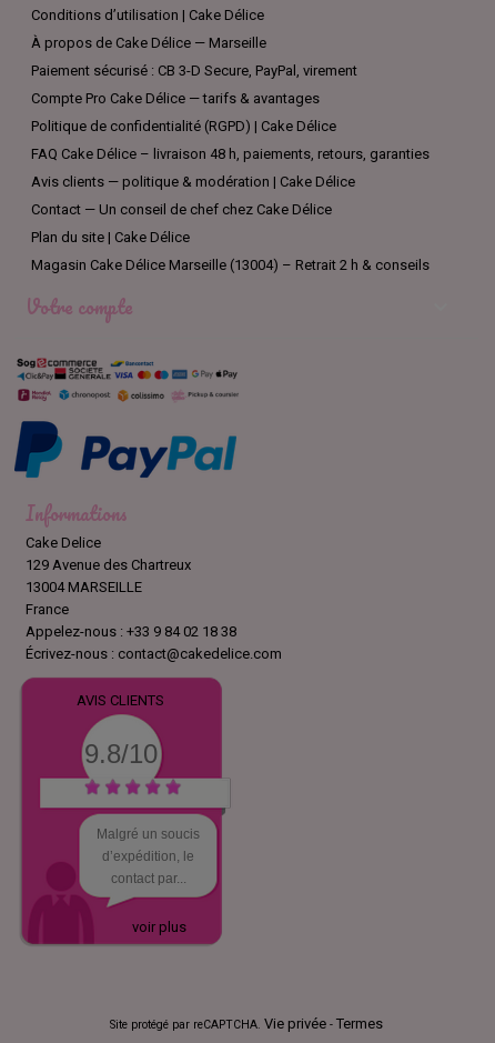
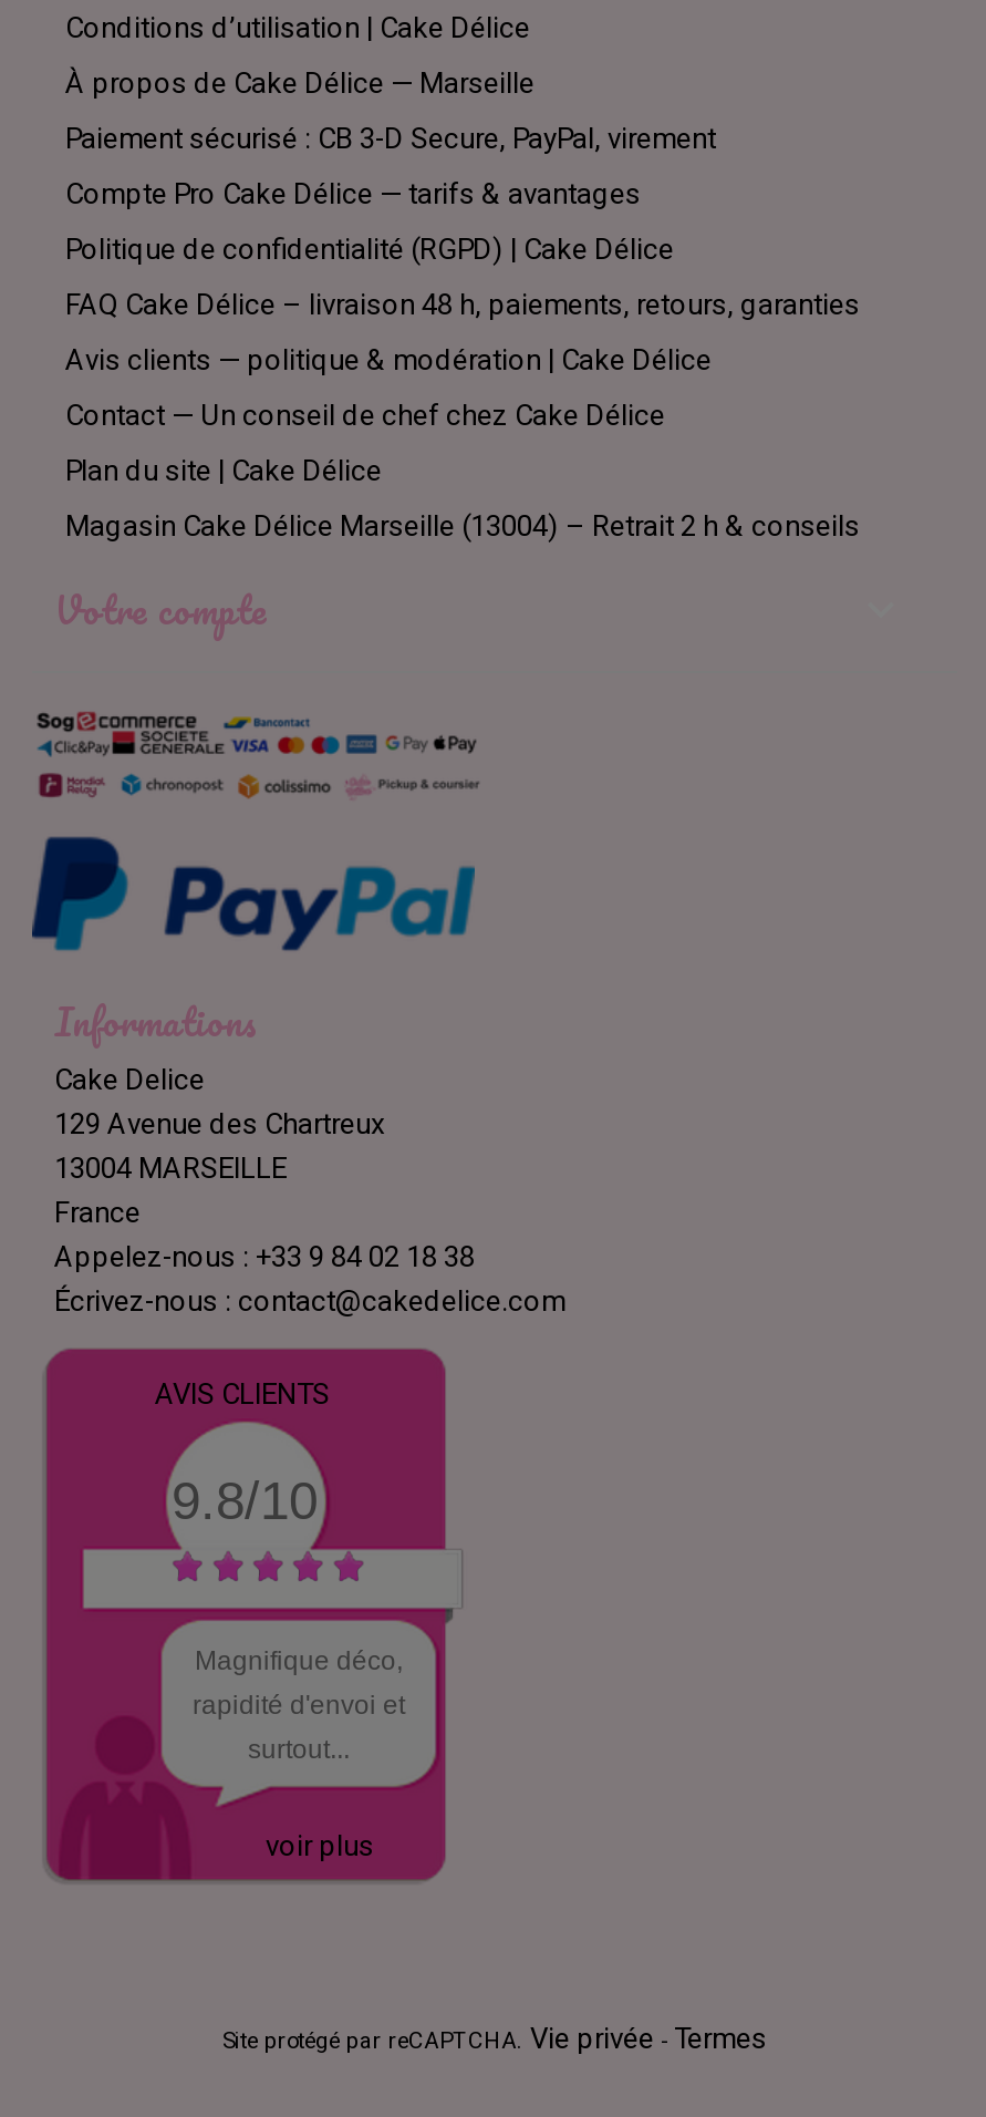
[97,826,200,886] Malgré un soucis | d’expédition, le | contact par... -> [193,1645,405,1765] Magnifique déco, | rapidité d'envoi et | surtout...

